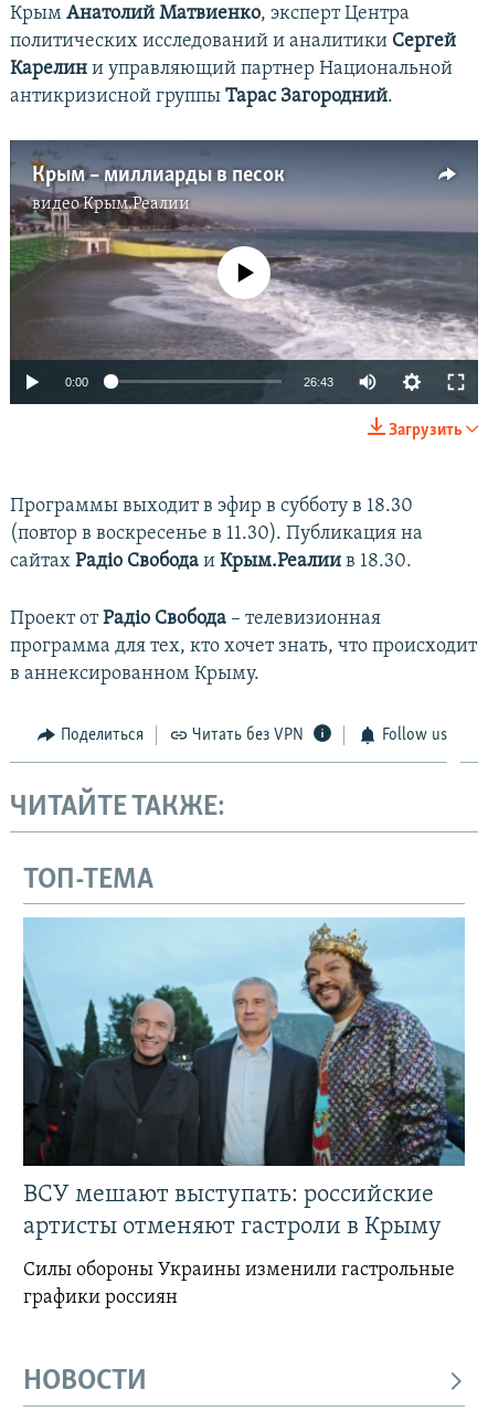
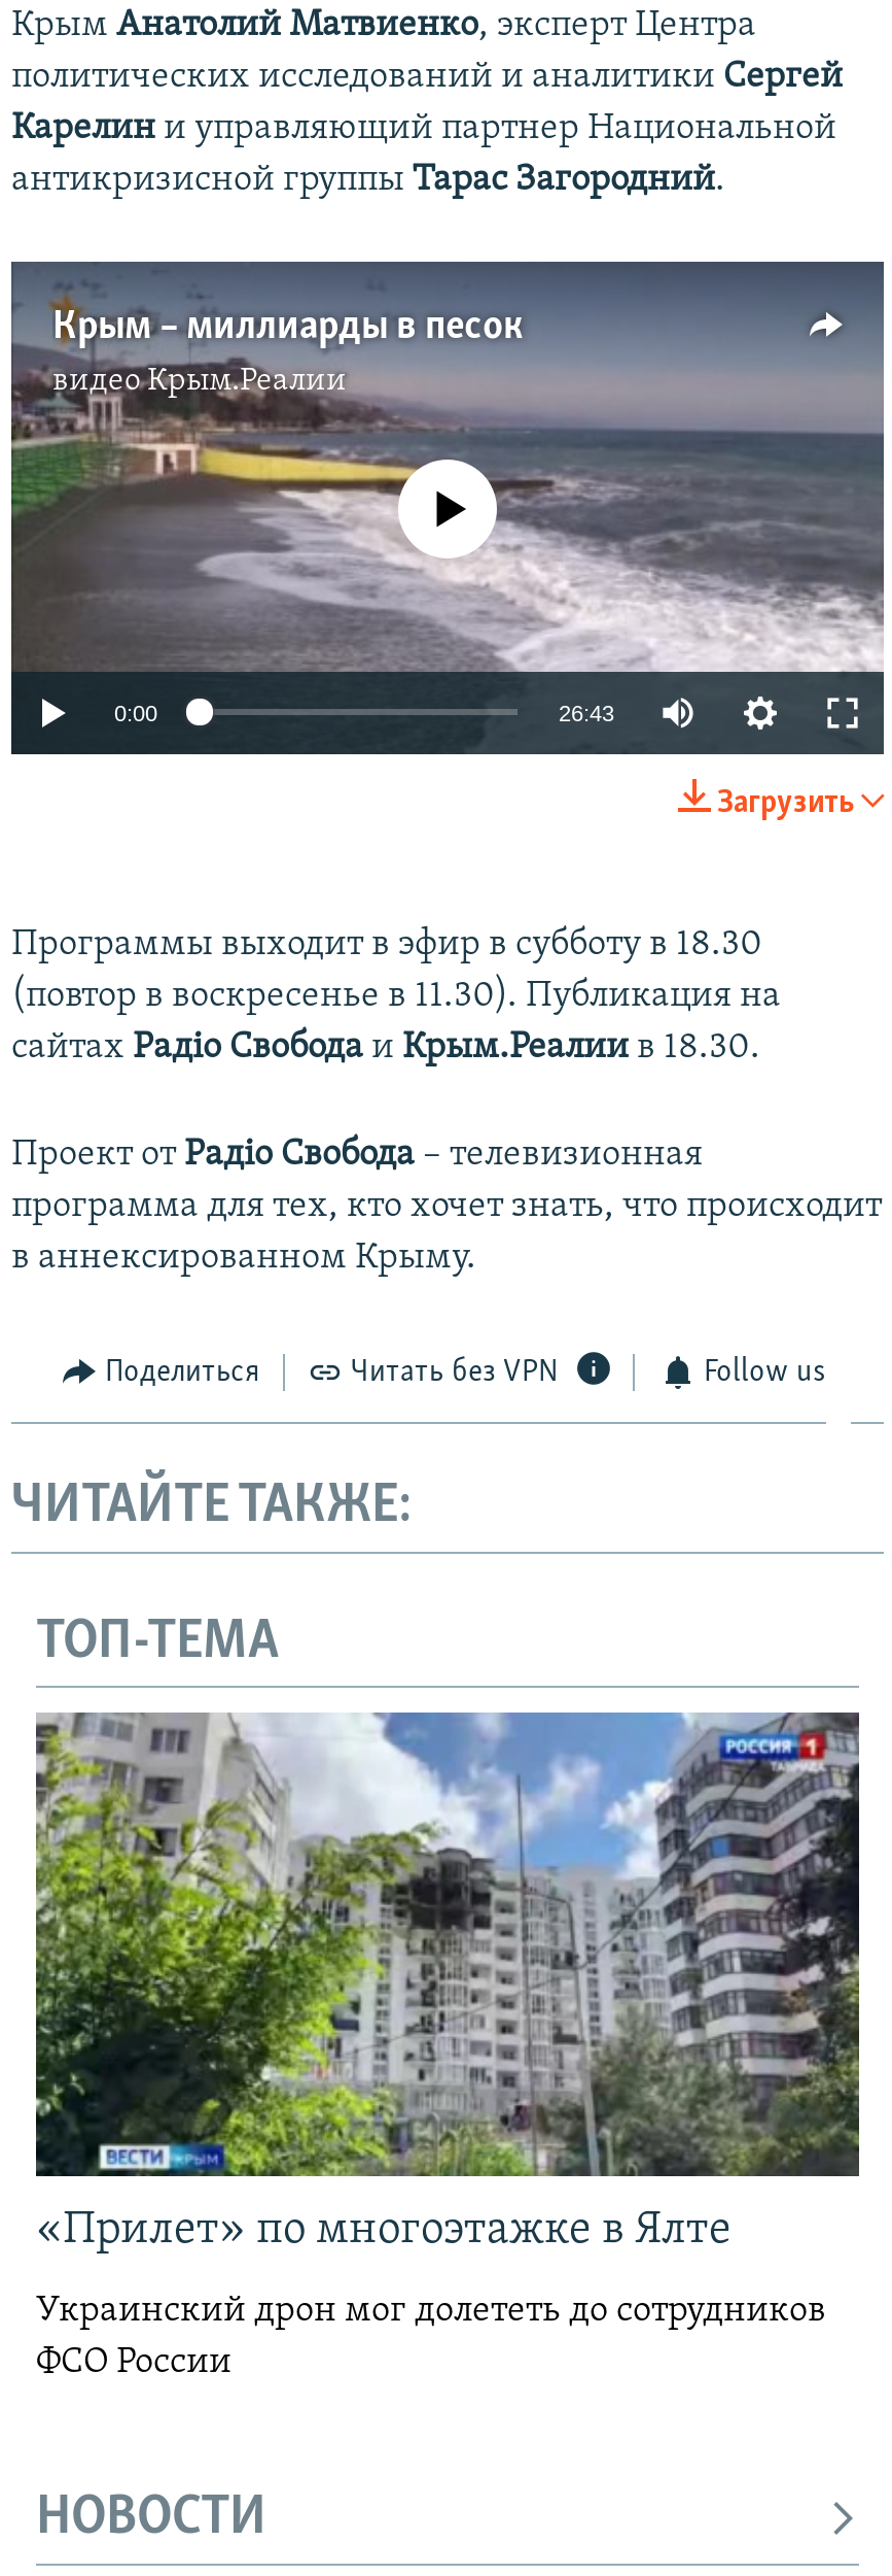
[23,917,466,1240] [image] | ВСУ мешают выступать: российские | артисты отменяют гастроли в Крыму -> [34,1710,861,2255] [image] | «Прилет» по многоэтажке в Ялте
[23,1260,455,1309] Силы обороны Украины изменили гастрольные | графики россиян -> [36,2292,826,2383] Украинский дрон мог долететь до сотрудников | ФСО России

